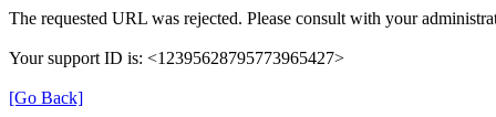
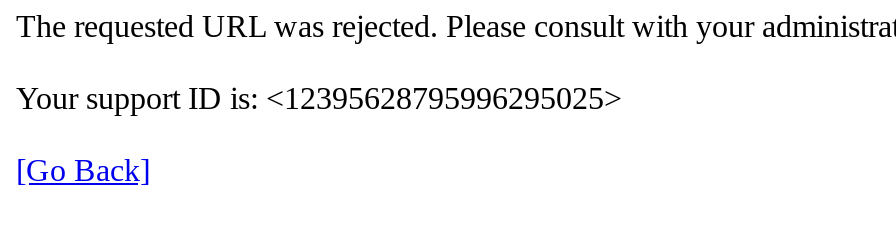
[9,49,344,67] Your support ID is: <12395628795773965427> -> [16,81,622,115] Your support ID is: <12395628795996295025>

